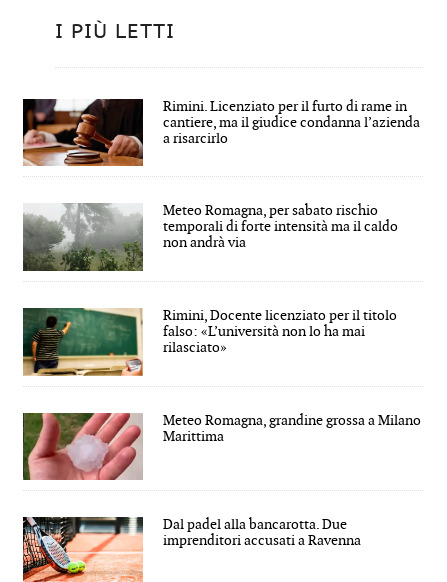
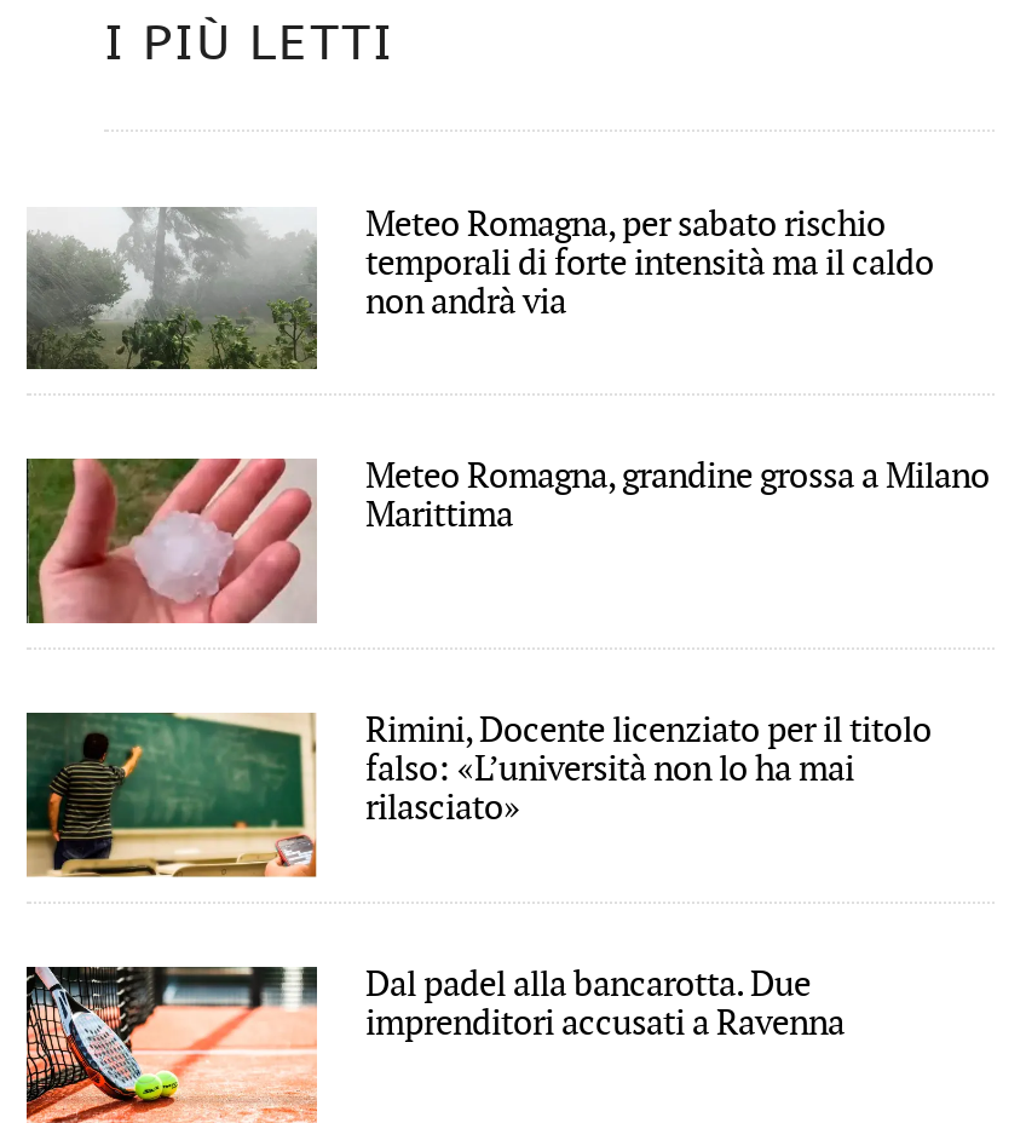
[22,98,420,167] [image] | Rimini. Licenziato per il furto di rame in | cantiere, ma il giudice condanna l’azienda | a risarcirlo -> none
moved [23,412,421,481] -> [29,456,990,623]: [image] | Meteo Romagna, grandine grossa a Milano | Marittima

